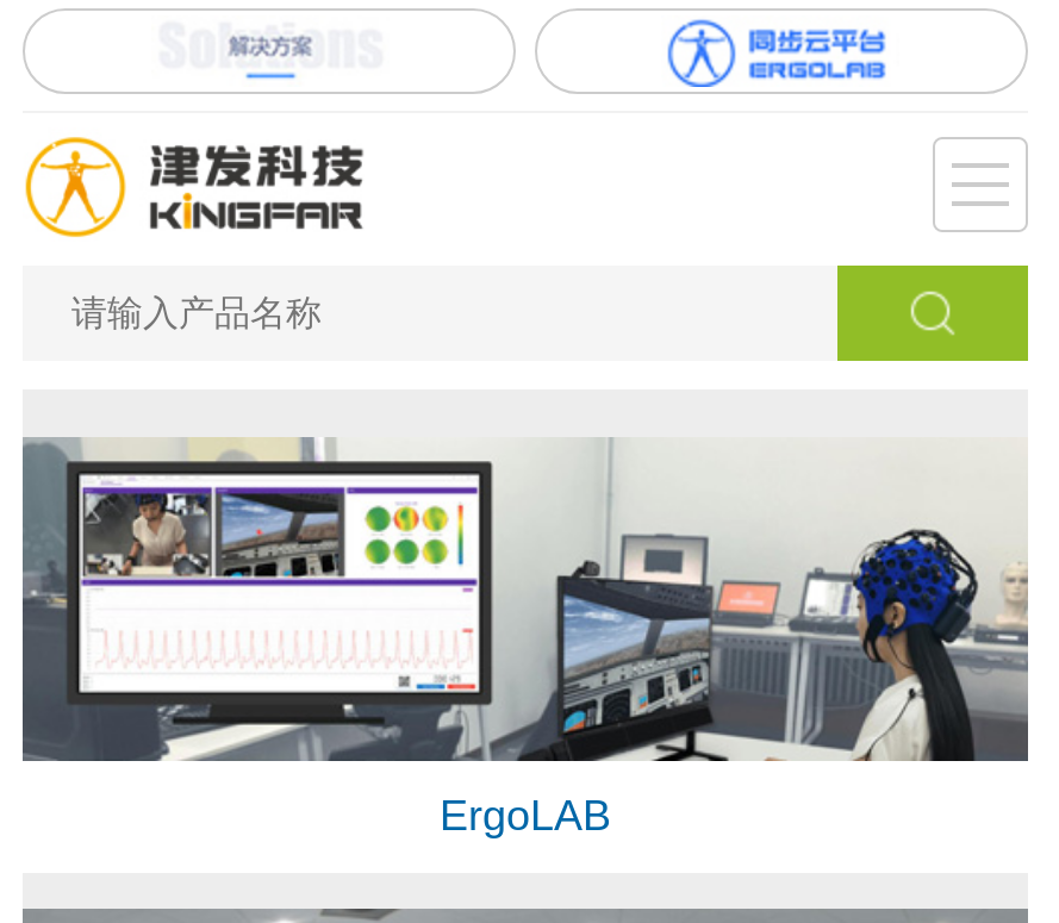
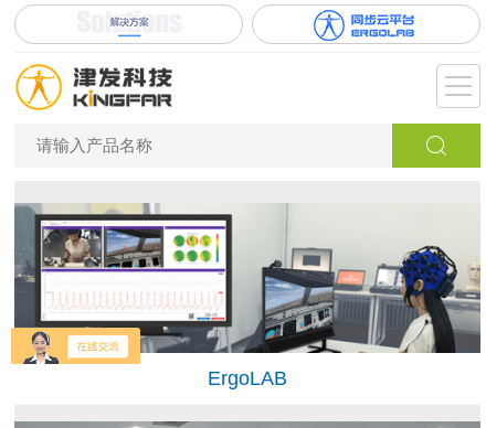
[15,704,294,785] [image] -> [10,327,141,365] [image]

